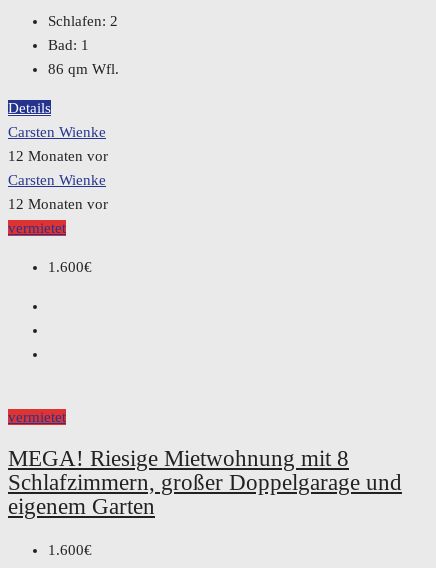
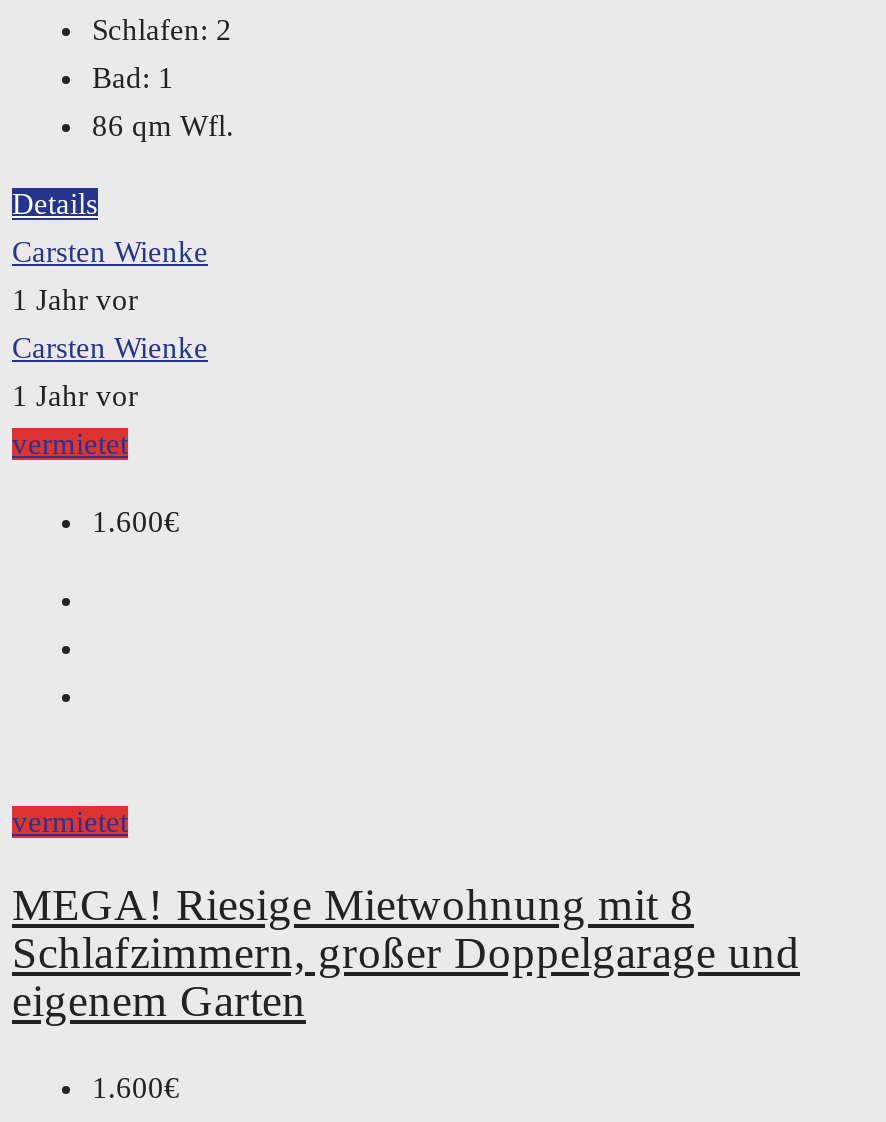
[8,148,108,164] 12 Monaten vor -> [12,283,138,315] 1 Jahr vor
[8,196,108,212] 12 Monaten vor -> [12,379,138,411] 1 Jahr vor

